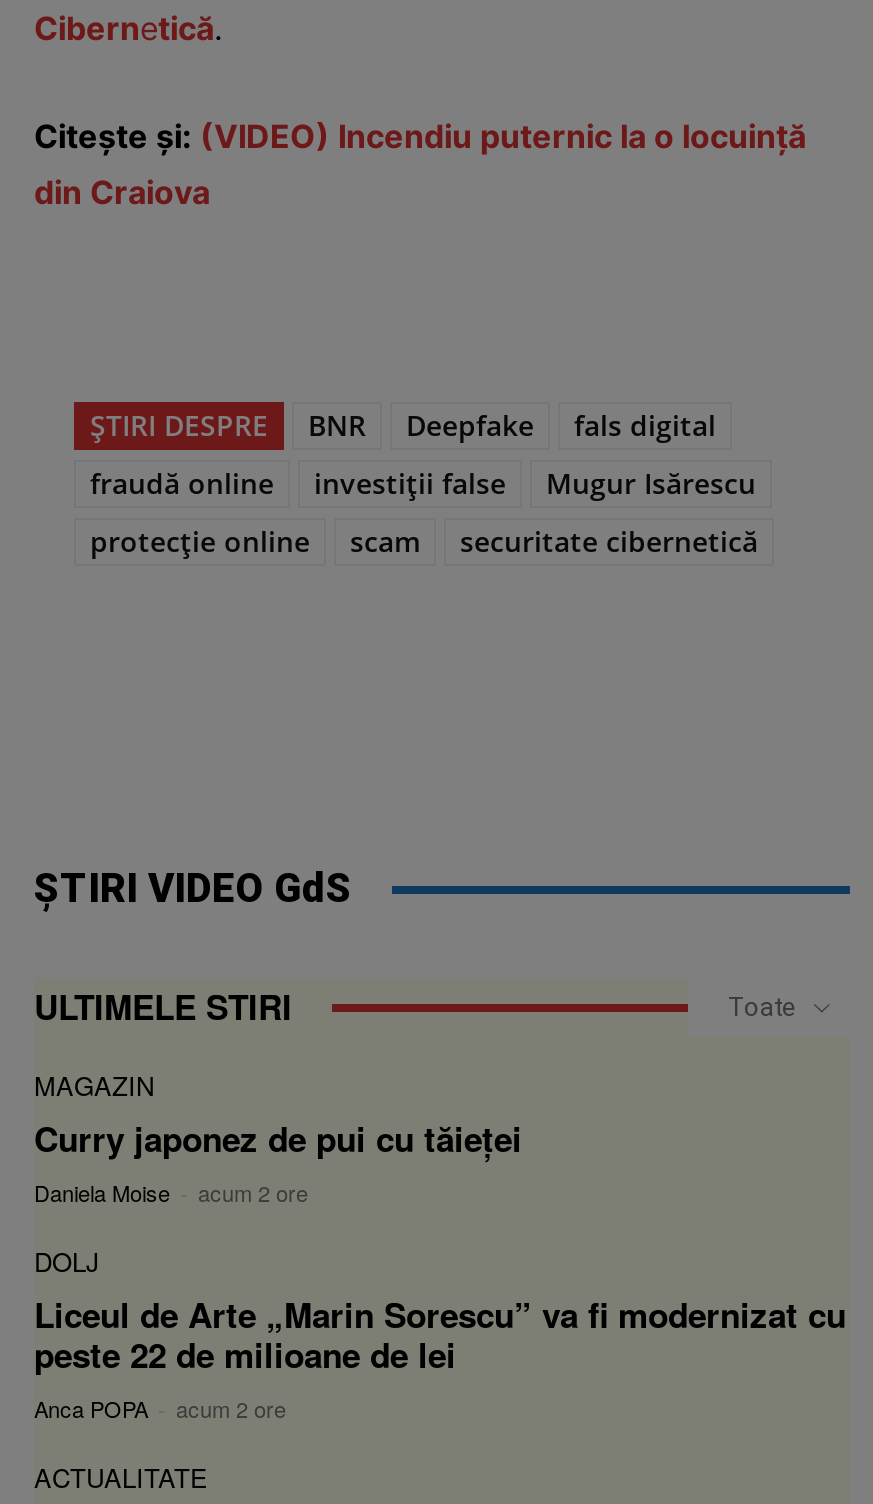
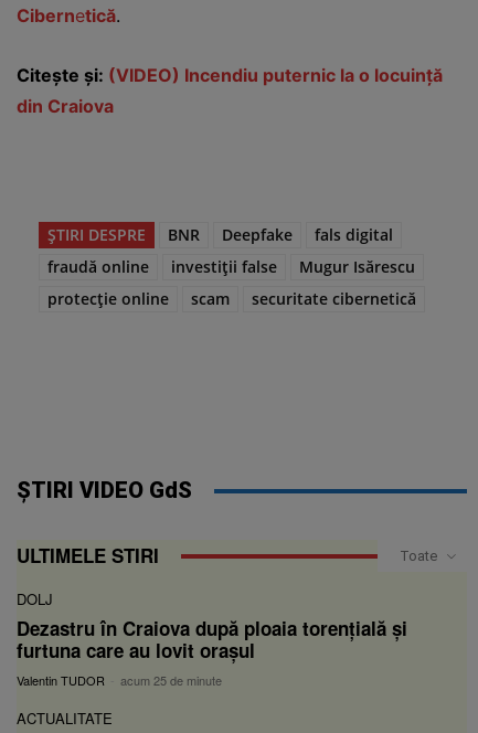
[34,1066,522,1208] MAGAZIN | Curry japonez de pui cu tăieței | Daniela Moise - acum 2 ore -> none
[34,1290,846,1424] Liceul de Arte „Marin Sorescu” va fi modernizat cu | peste 22 de milioane de lei | Anca POPA - acum 2 ore -> [17,615,407,689] Dezastru în Craiova după ploaia torențială și | furtuna care au lovit orașul | Valentin TUDOR - acum 25 de minute

